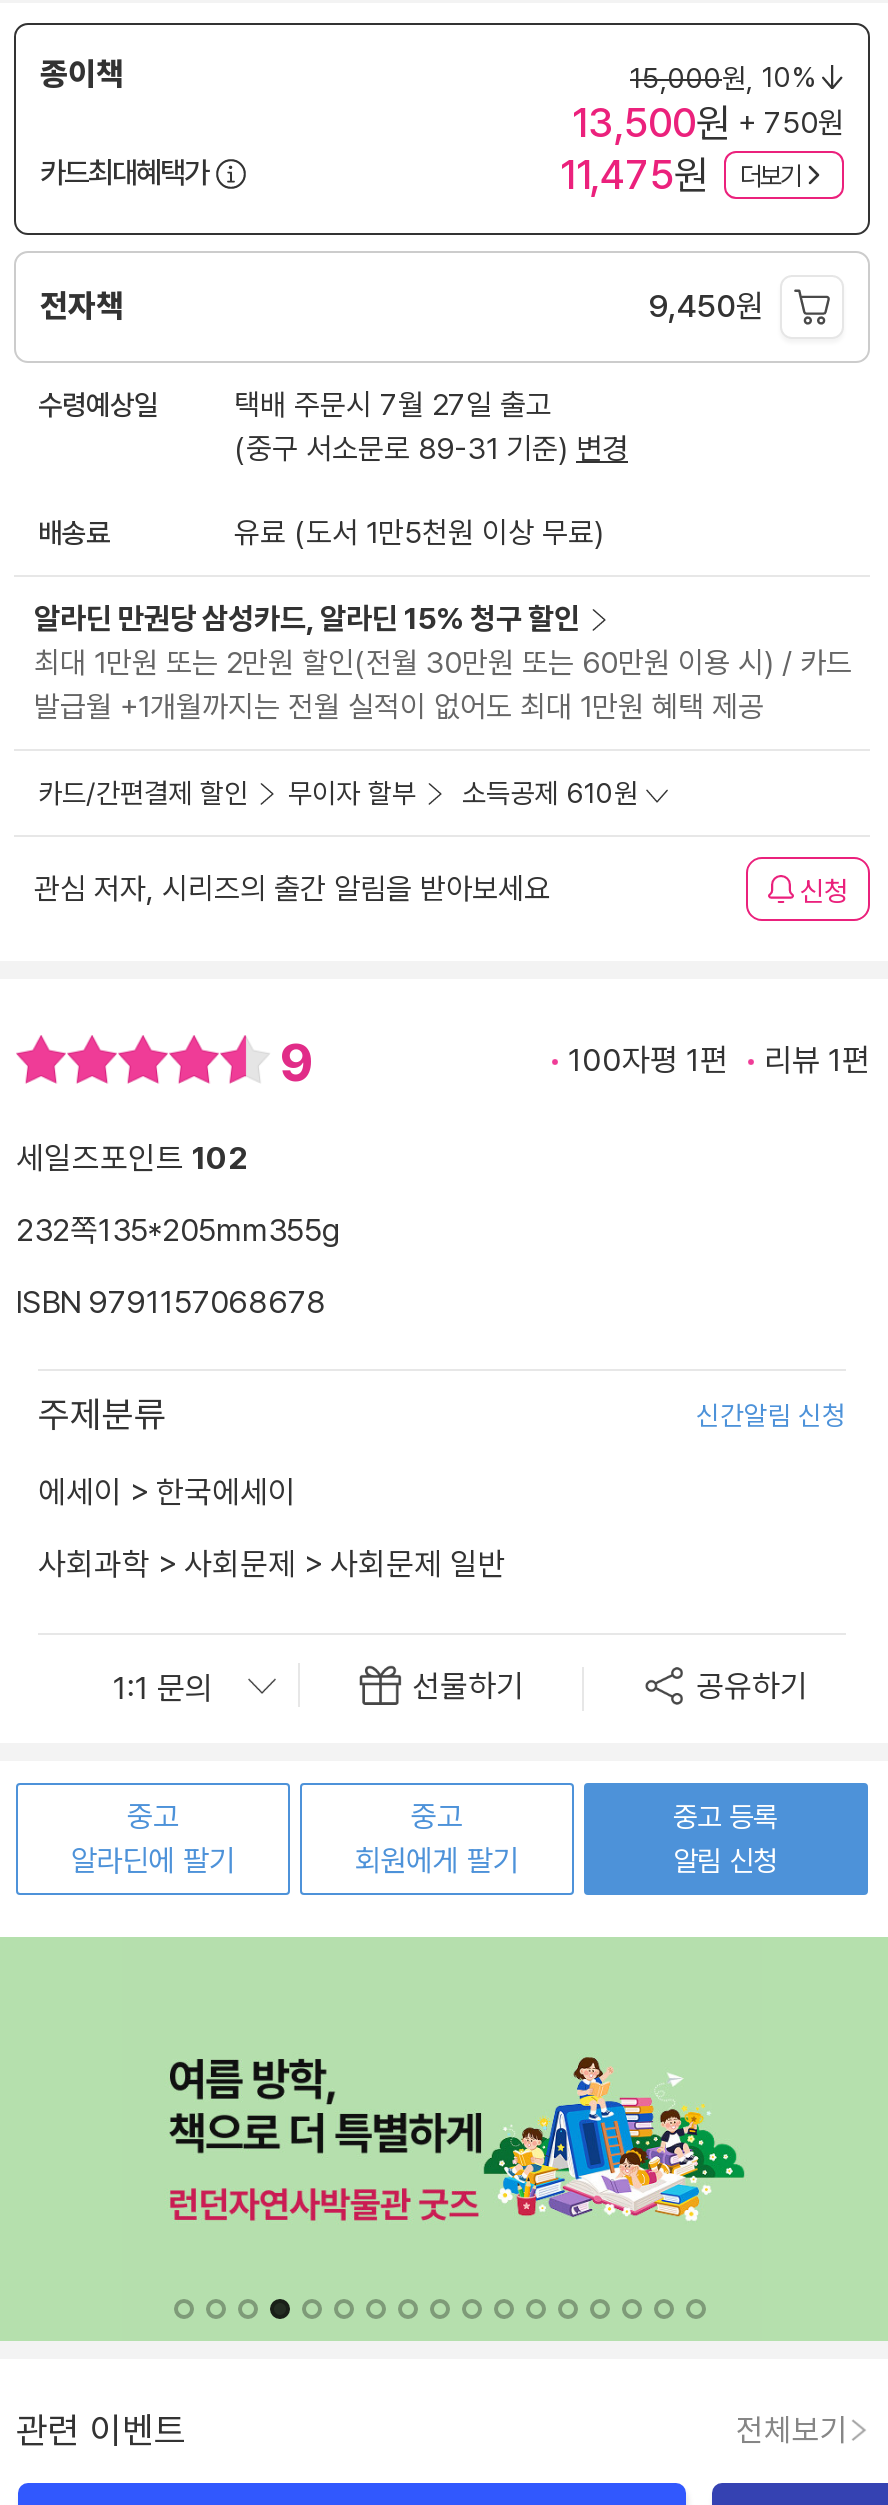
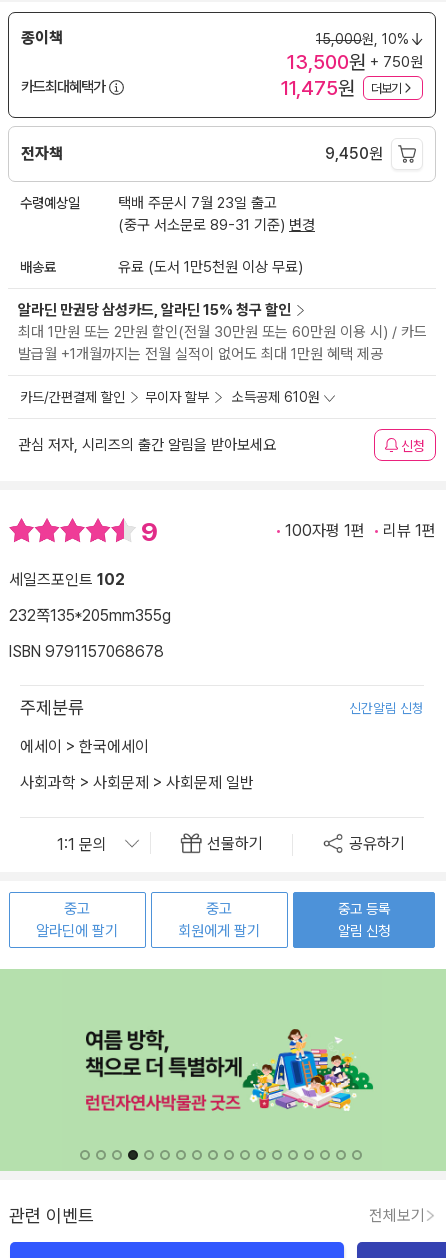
[234,388,552,424] 택배 주문시 7월 27일 출고 -> [118,194,277,212] 택배 주문시 7월 23일 출고

